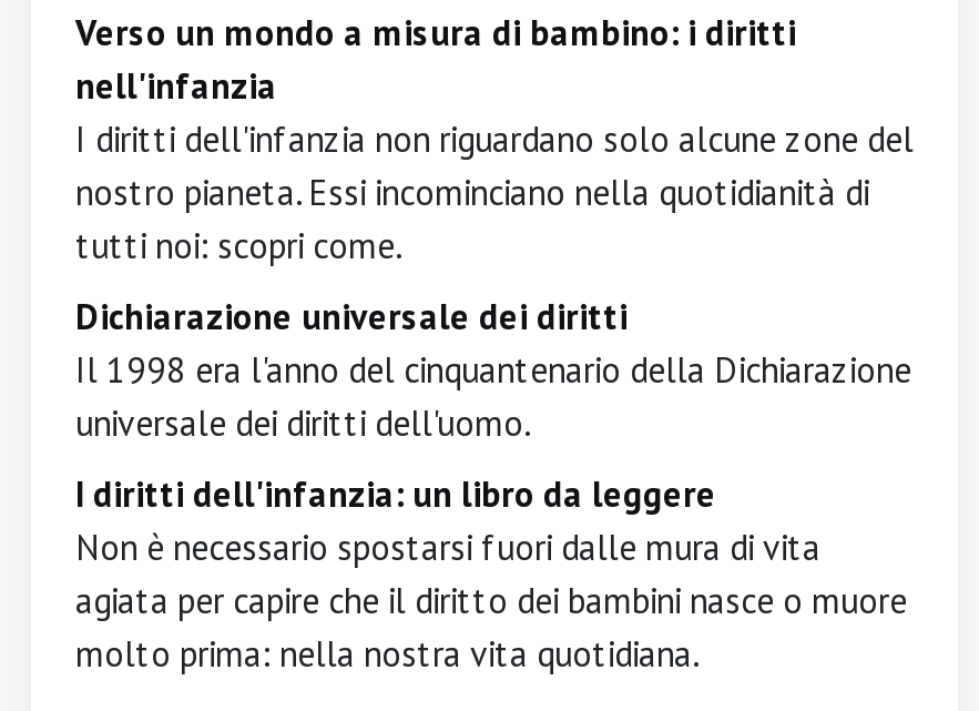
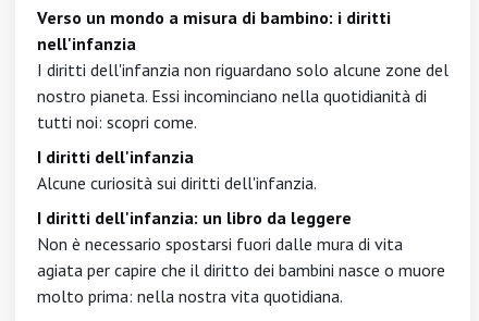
[75,294,911,445] Dichiarazione universale dei diritti | Il 1998 era l'anno del cinquantenario della Dichiarazione | universale dei diritti dell'uomo. -> [37,146,317,194] I diritti dell'infanzia | Alcune curiosità sui diritti dell'infanzia.

